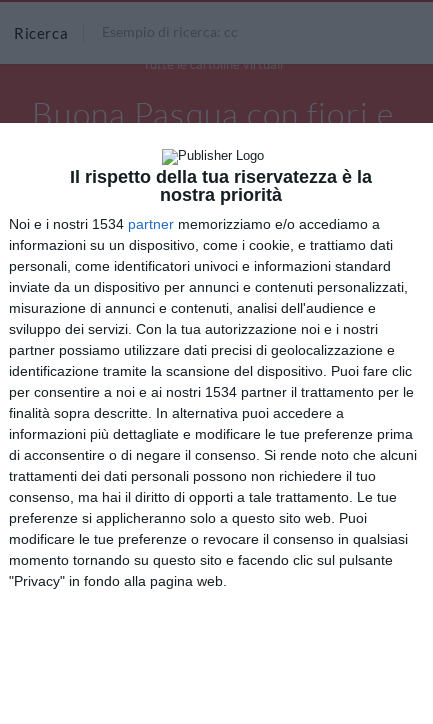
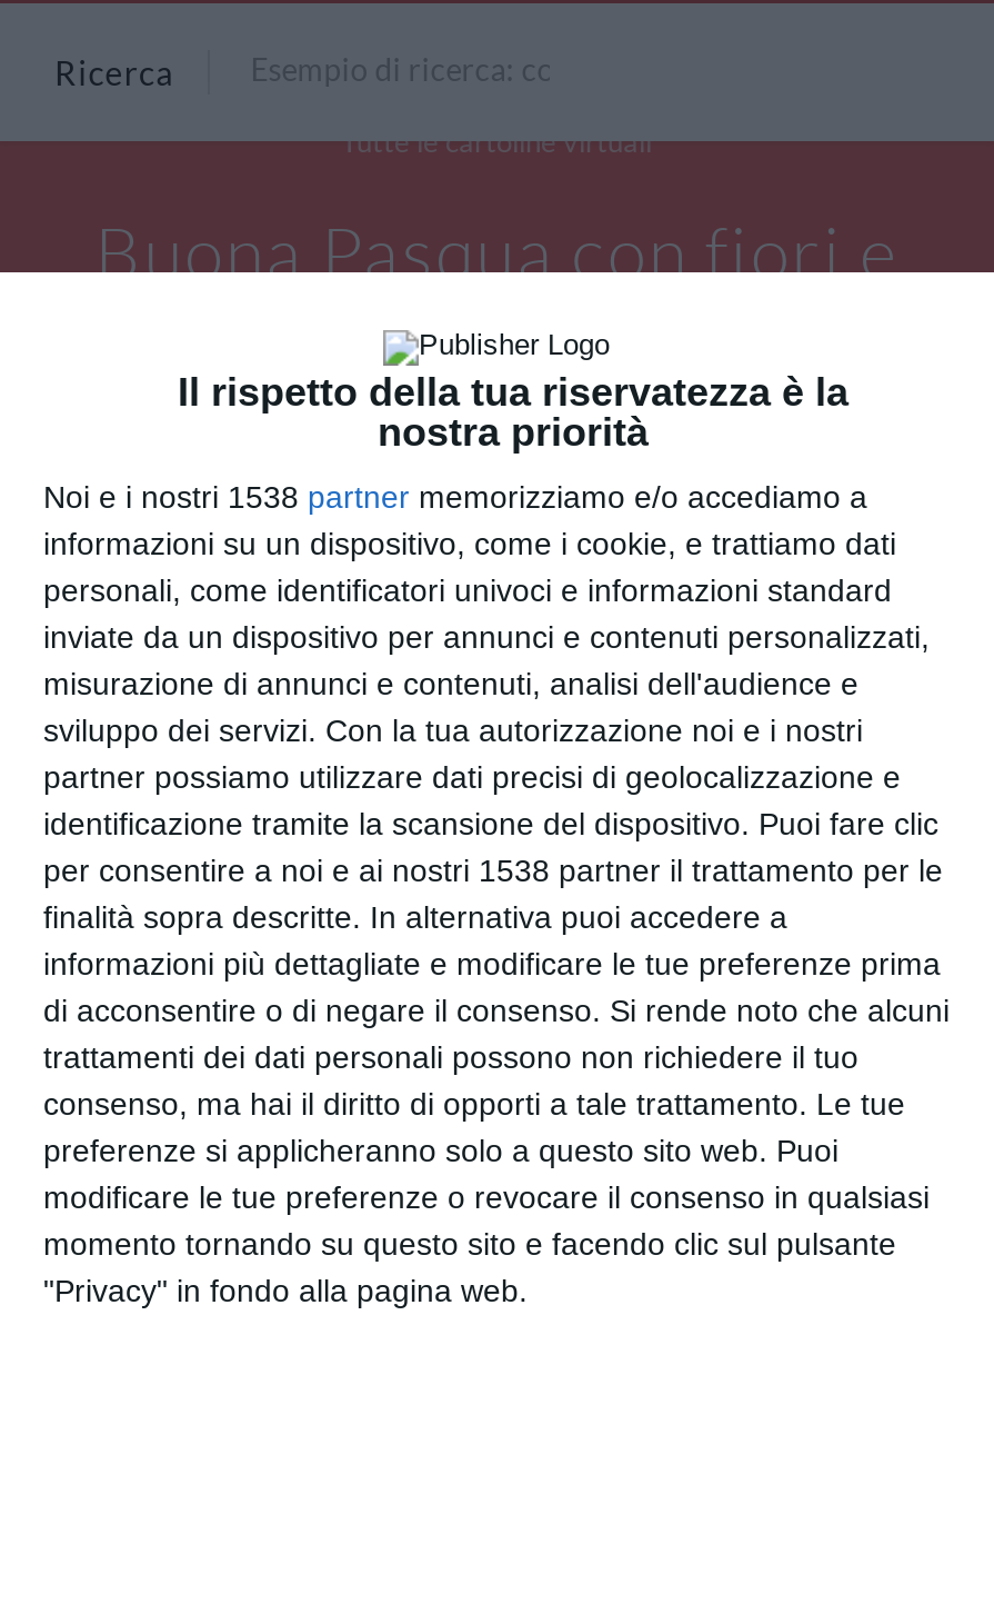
[9,216,380,232] Noi e i nostri 1534 partner memorizziamo e/o accediamo a -> [43,479,867,514] Noi e i nostri 1538 partner memorizziamo e/o accediamo a
[9,384,414,400] per consentire a noi e ai nostri 1534 partner il trattamento per le -> [43,852,943,888] per consentire a noi e ai nostri 1538 partner il trattamento per le

